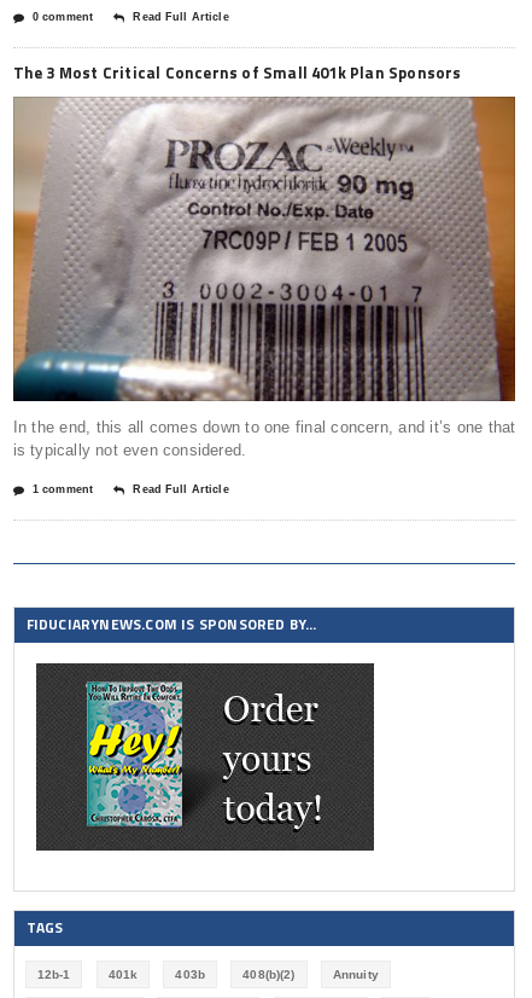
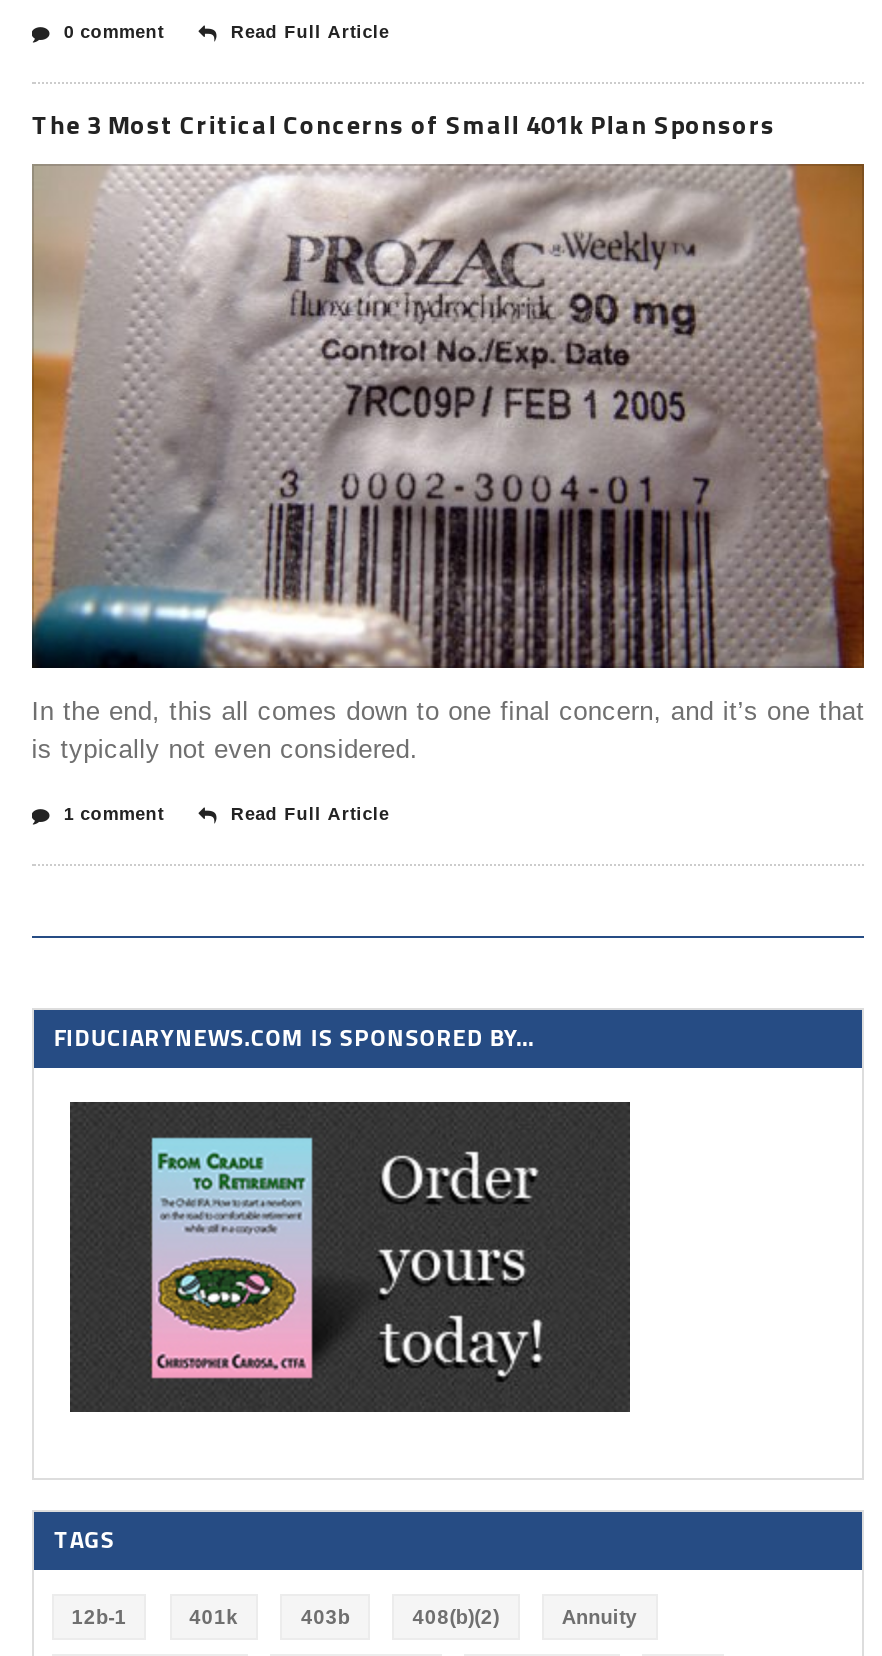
[86,681,183,830] [image] -> [150,1134,314,1380] [image]

